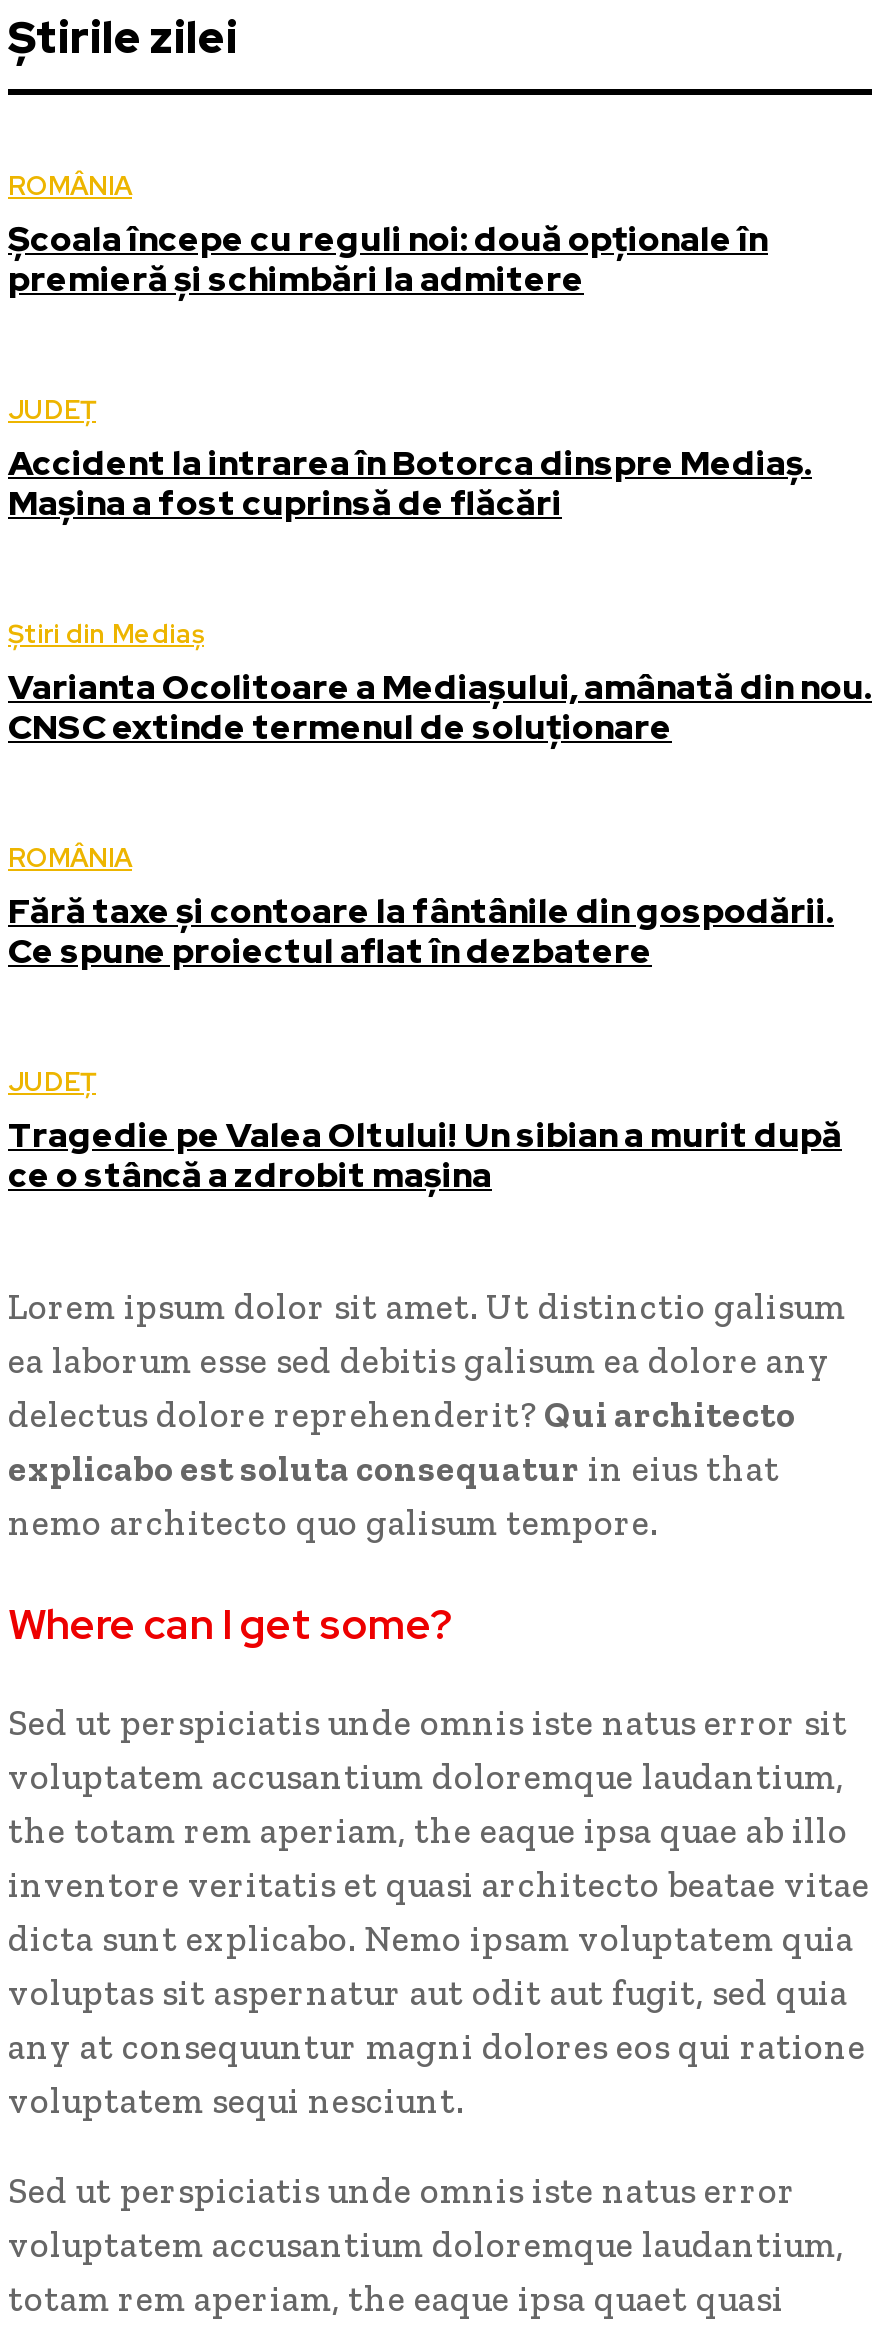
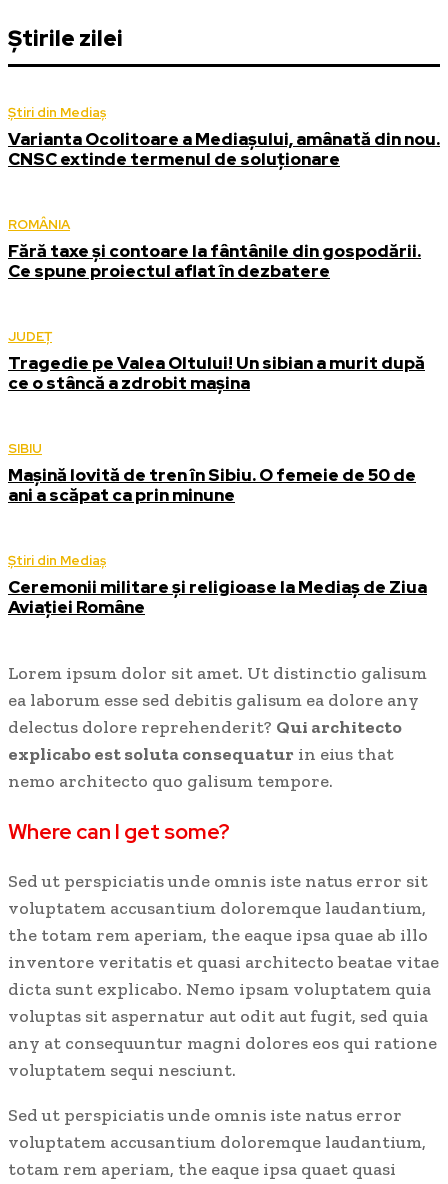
[8,170,812,526] ROMÂNIA | Școala începe cu reguli noi: două opționale în | premieră și schimbări la admitere | JUDEȚ | Accident la intrarea în Botorca dinspre Mediaș. | Mașina a fost cuprinsă de flăcări -> none
moved [8,618,872,1198] -> [8,104,440,394]: Știri din Mediaș | Varianta Ocolitoare a Mediașului, amânată din nou. | CNSC extinde termenul de soluționare | ... | Tragedie pe Valea Oltului! Un sibian a murit după | ce o stâncă a zdrobit mașina
none -> [8,440,427,618] SIBIU | Mașină lovită de tren în Sibiu. O femeie de 50 de | ani a scăpat ca prin minune | Știri din Mediaș | Ceremonii militare și religioase la Mediaș de Ziua | Aviației Române

